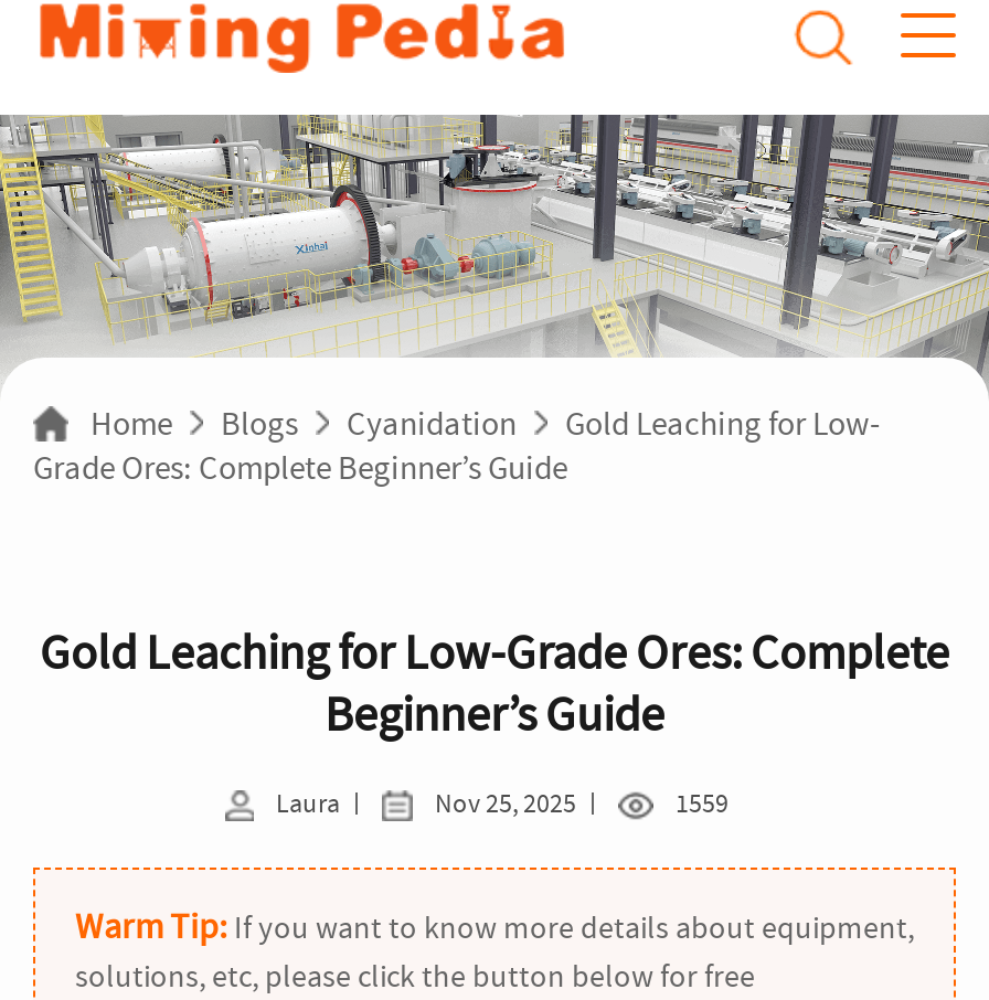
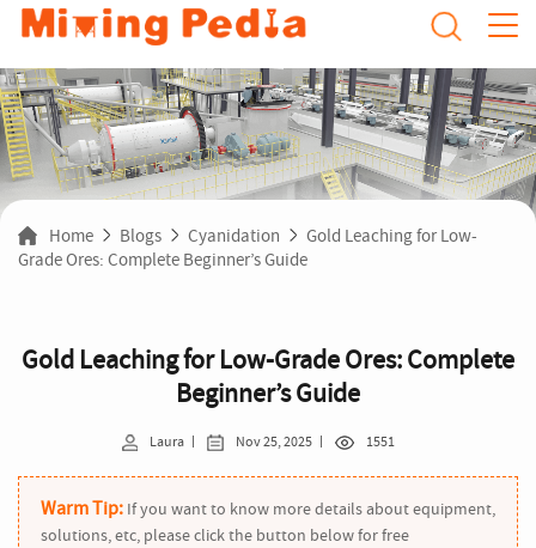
[676,785,729,821] 1559 -> [366,432,395,451] 1551

